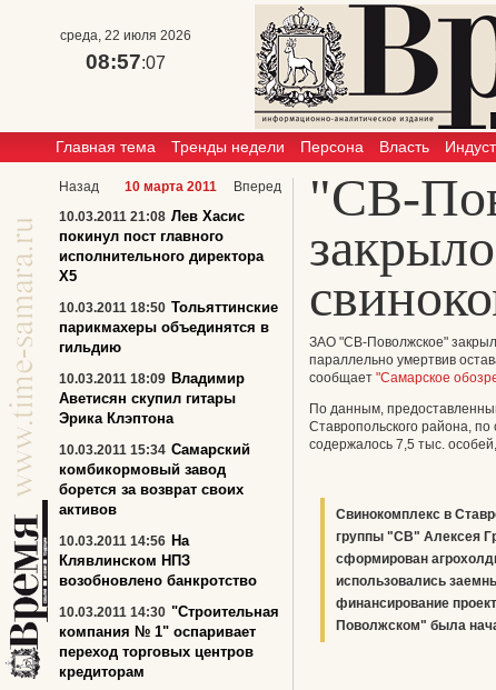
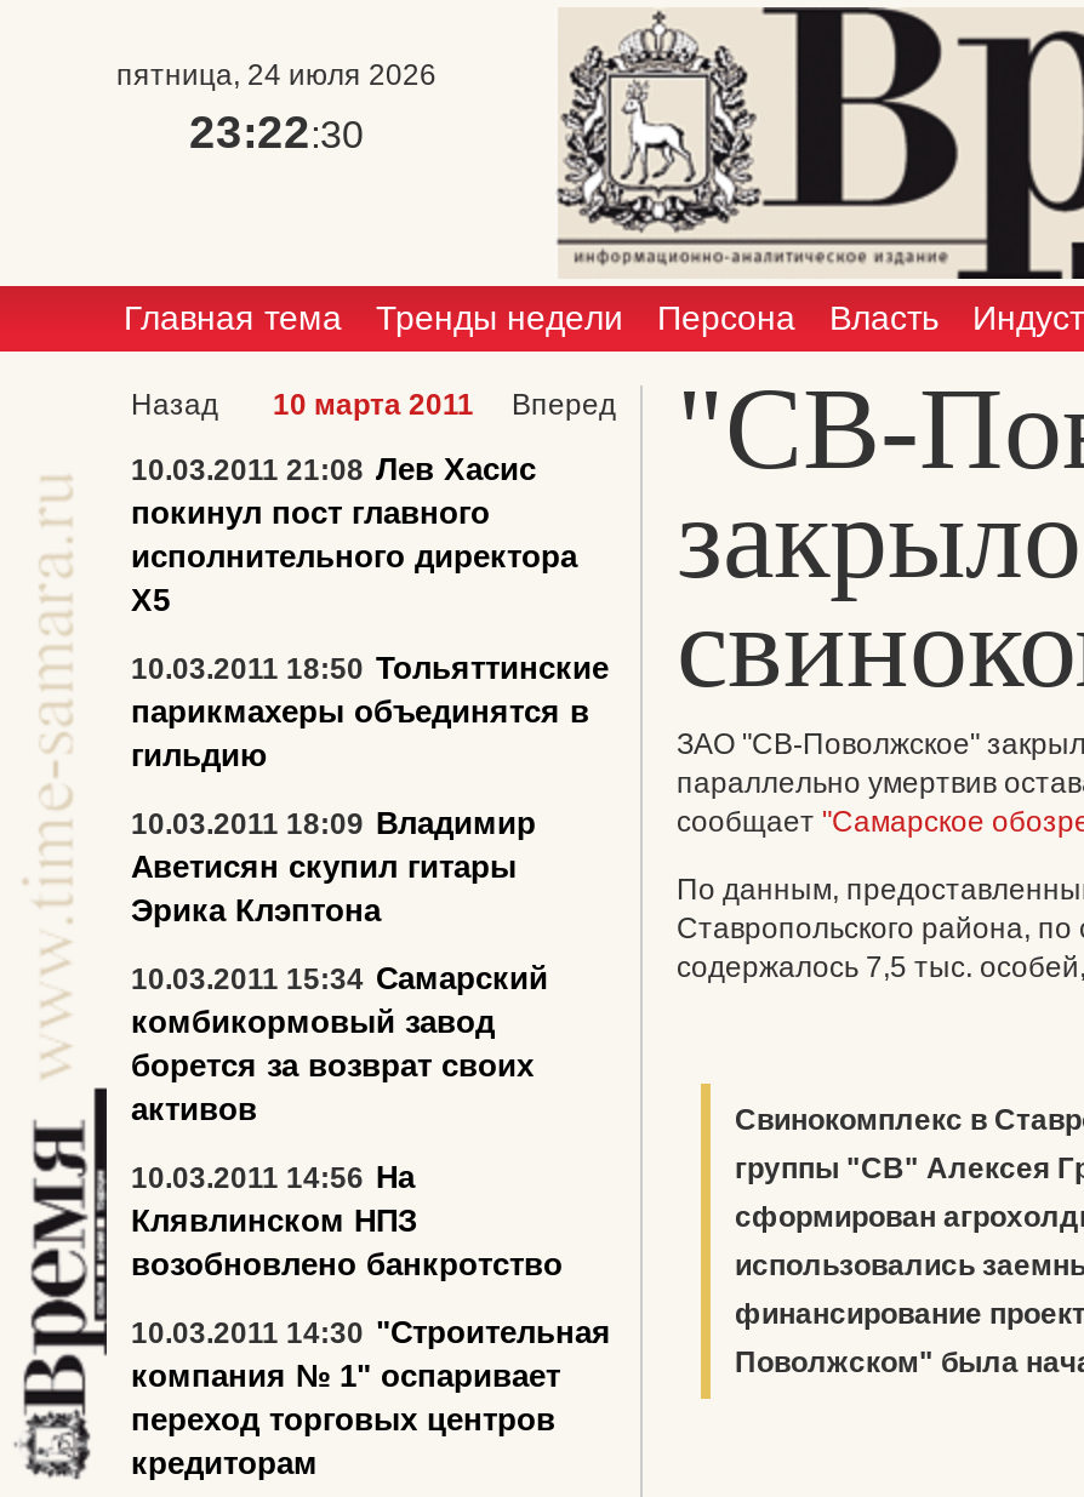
[60,28,191,43] среда, 22 июля 2026 -> [116,58,437,92] пятница, 24 июля 2026
[86,50,166,73] 08:57:07 -> [189,107,364,158] 23:22:30

